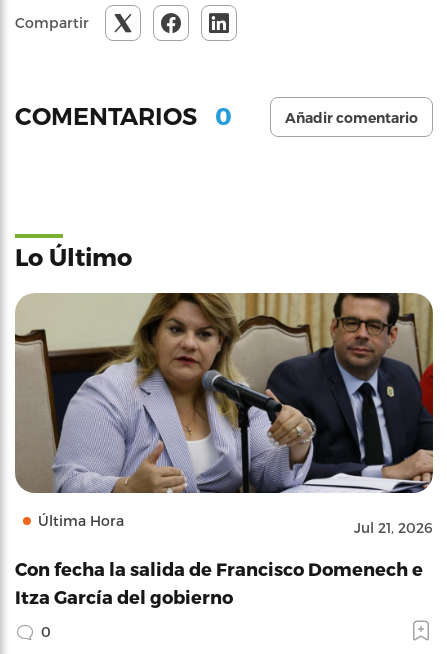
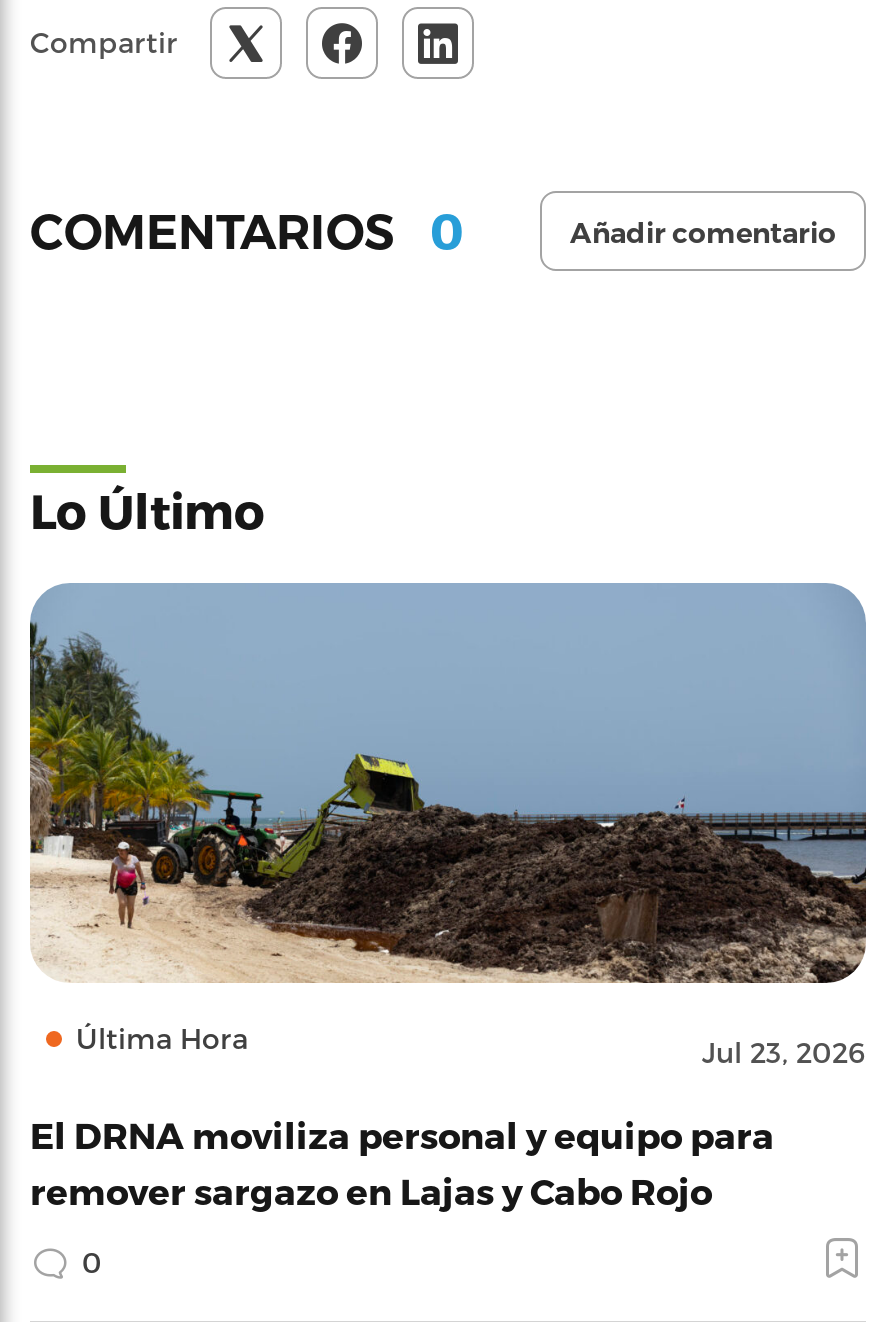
[15,292,434,536] [image] | Jul 21, 2026 -> [28,582,868,1069] [image] | Jul 23, 2026
[15,558,423,607] Con fecha la salida de Francisco Domenech e | Itza García del gobierno -> [30,1113,774,1211] El DRNA moviliza personal y equipo para | remover sargazo en Lajas y Cabo Rojo

